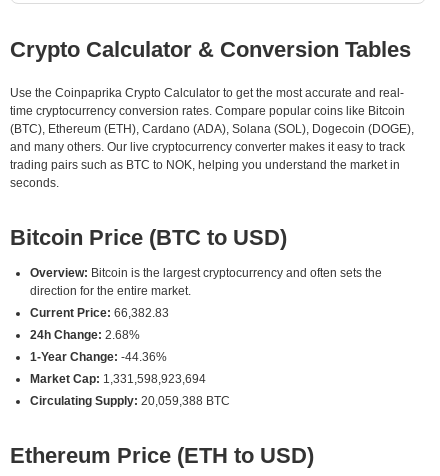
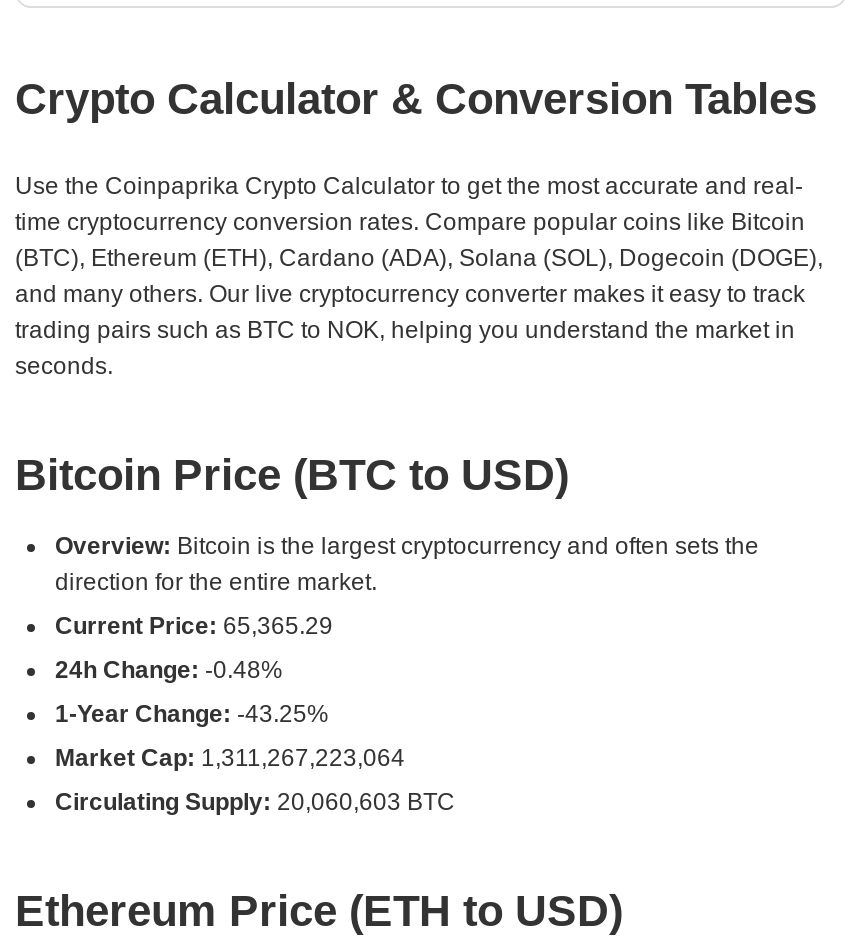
[30,306,169,320] Current Price: 66,382.83 -> [55,612,333,640] Current Price: 65,365.29
[30,328,140,342] 24h Change: 2.68% -> [55,656,283,684] 24h Change: -0.48%
[30,350,167,364] 1-Year Change: -44.36% -> [55,700,329,728] 1-Year Change: -43.25%
[30,372,206,386] Market Cap: 1,331,598,923,694 -> [55,744,405,772] Market Cap: 1,311,267,223,064
[30,394,230,408] Circulating Supply: 20,059,388 BTC -> [55,788,455,816] Circulating Supply: 20,060,603 BTC

